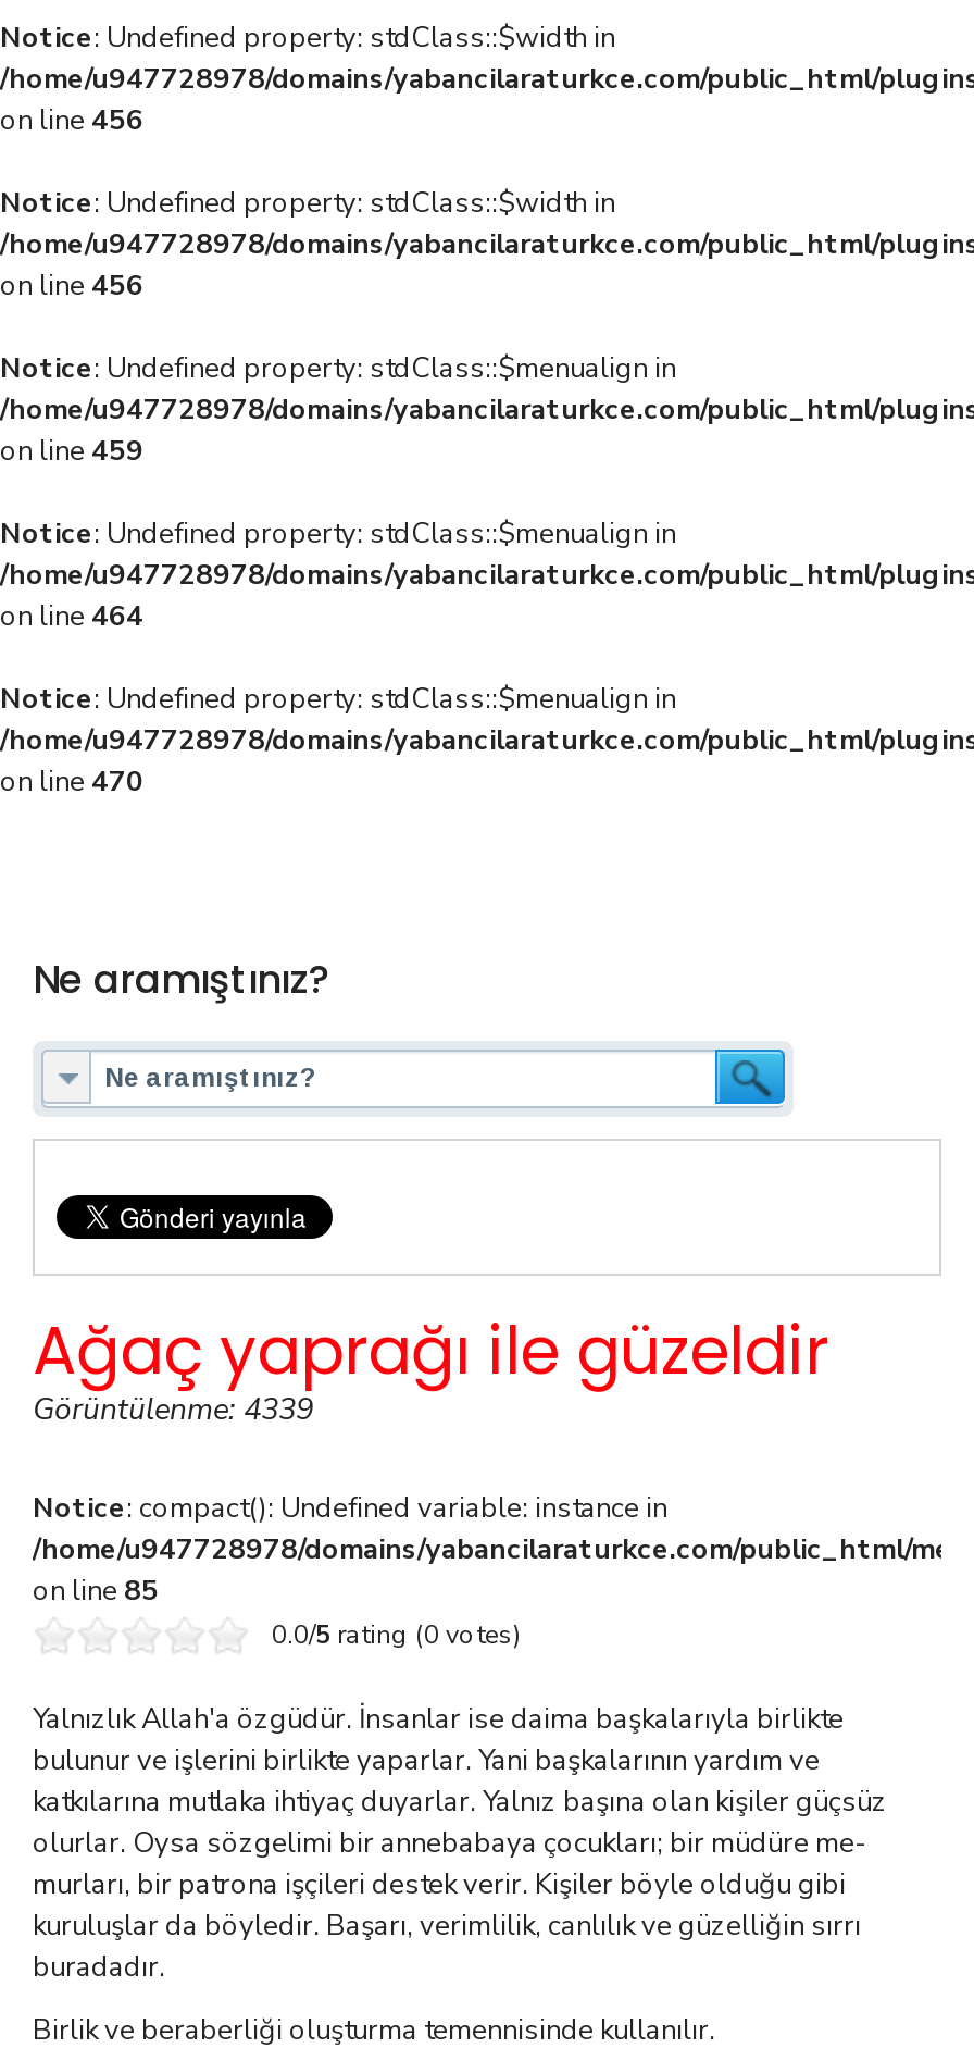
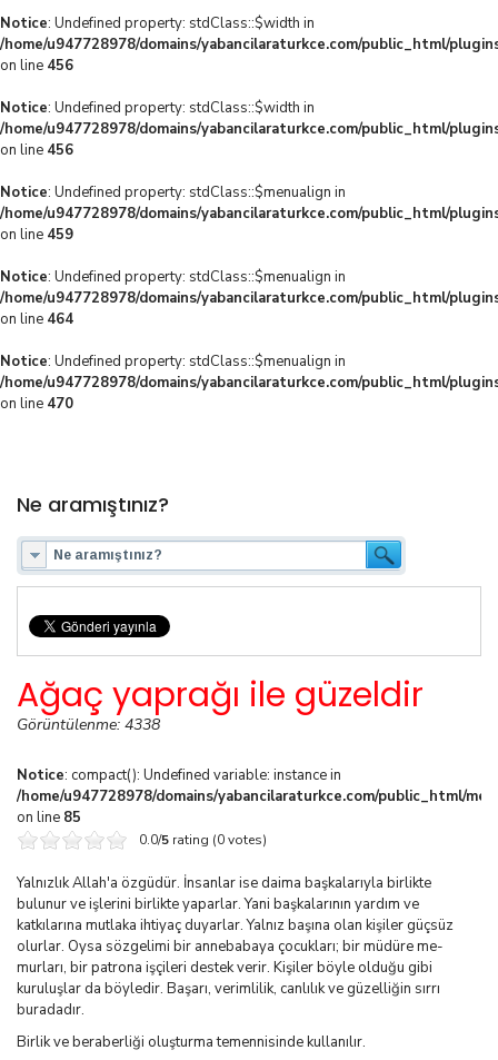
[33,1389,313,1430] Görüntülenme: 4339 -> [17,714,160,735] Görüntülenme: 4338

